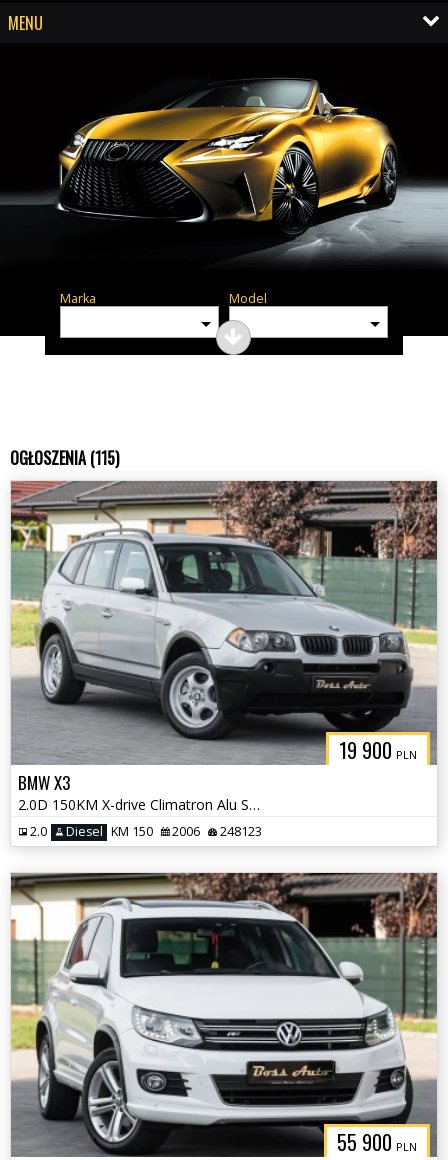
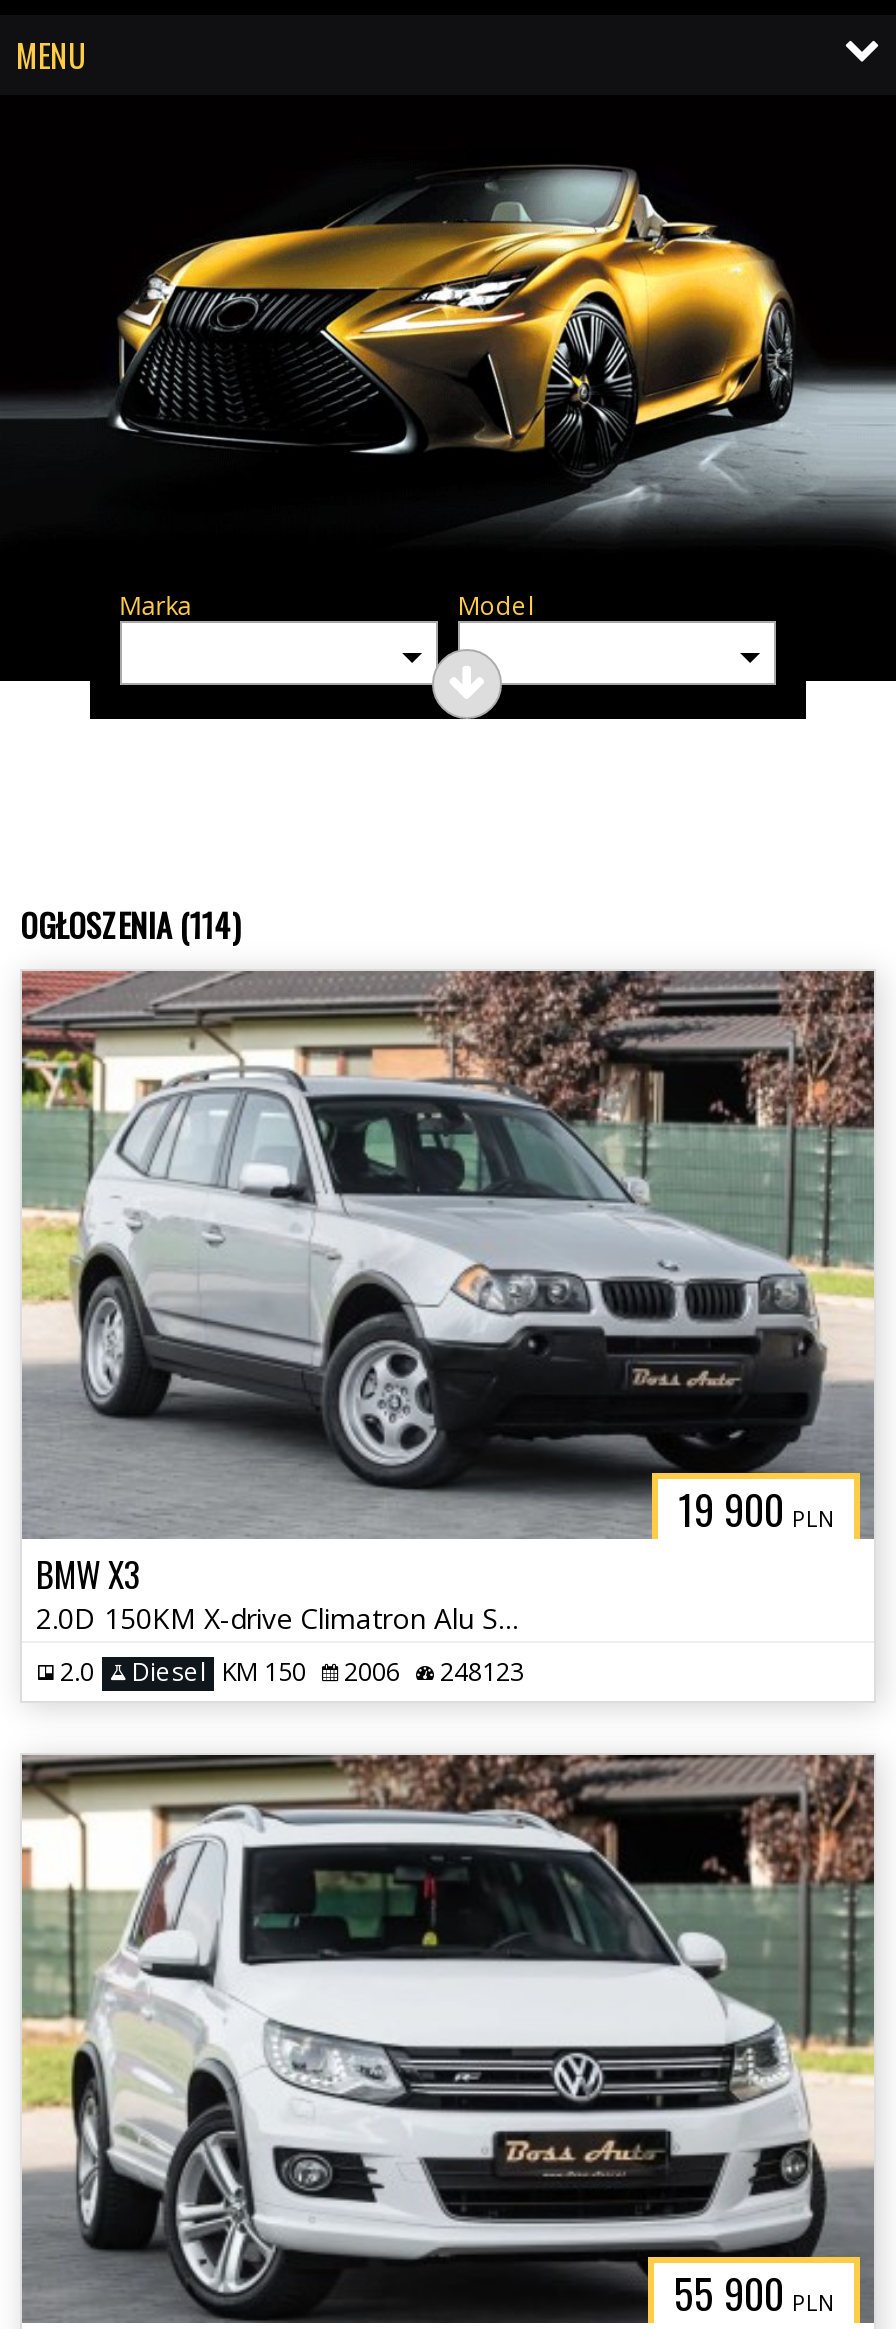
[10,446,119,470] OGŁOSZENIA (115) -> [20,901,240,949] OGŁOSZENIA (114)

